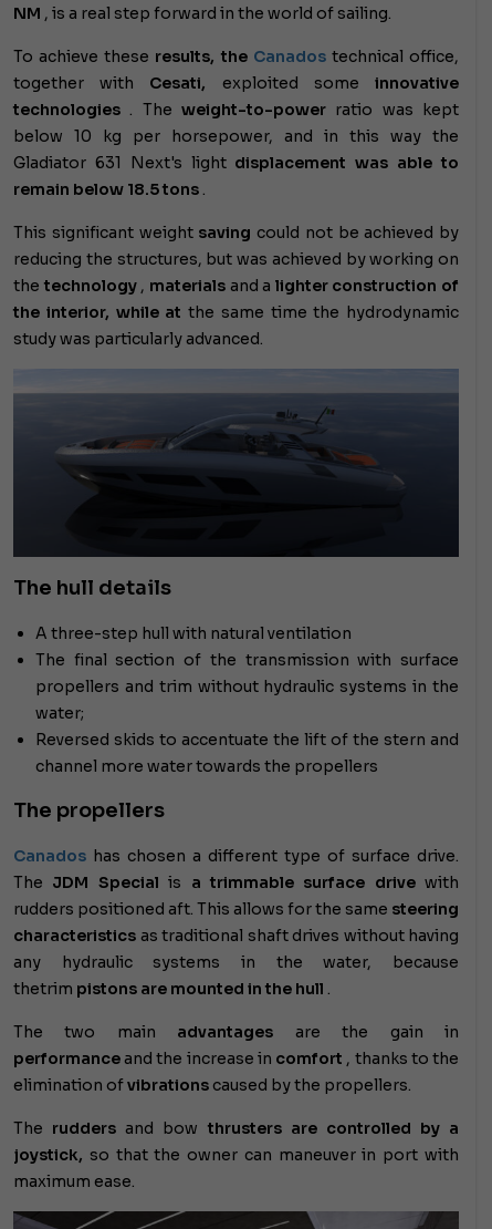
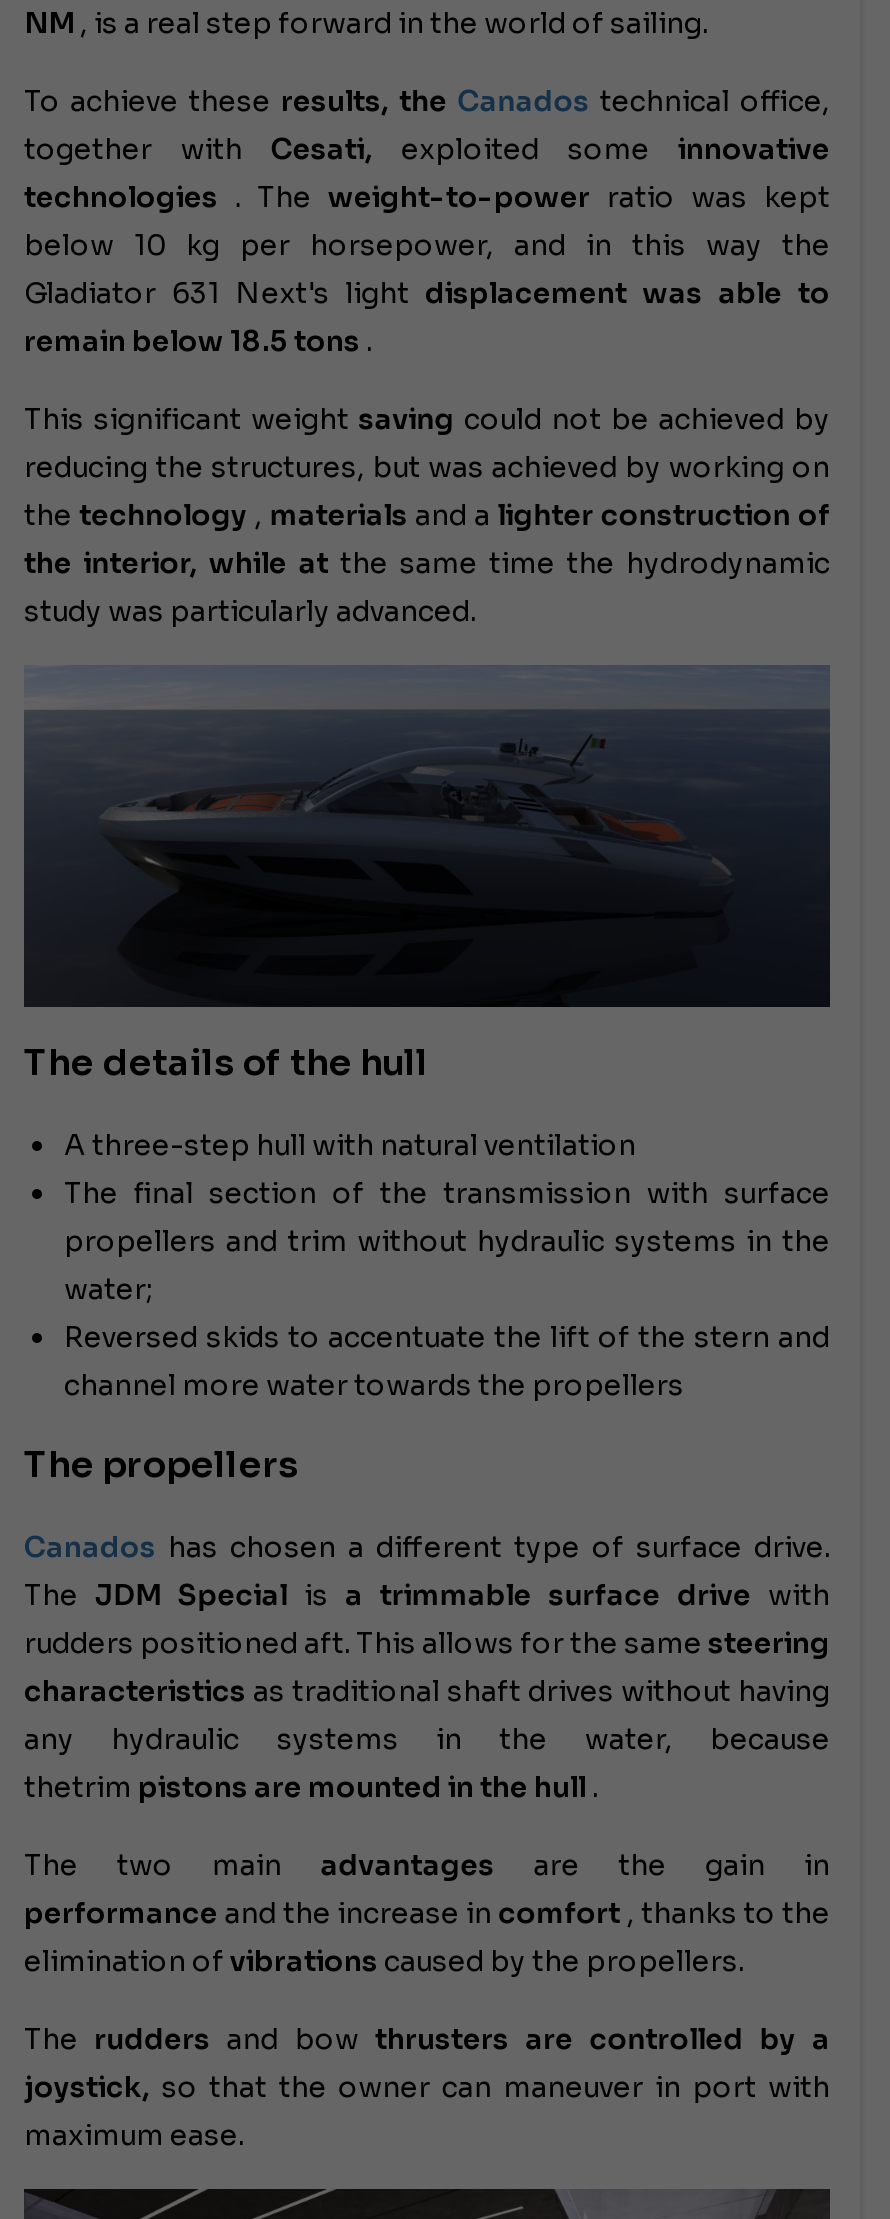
[13,576,176,601] The hull details -> [24,1041,436,1085] The details of the hull

